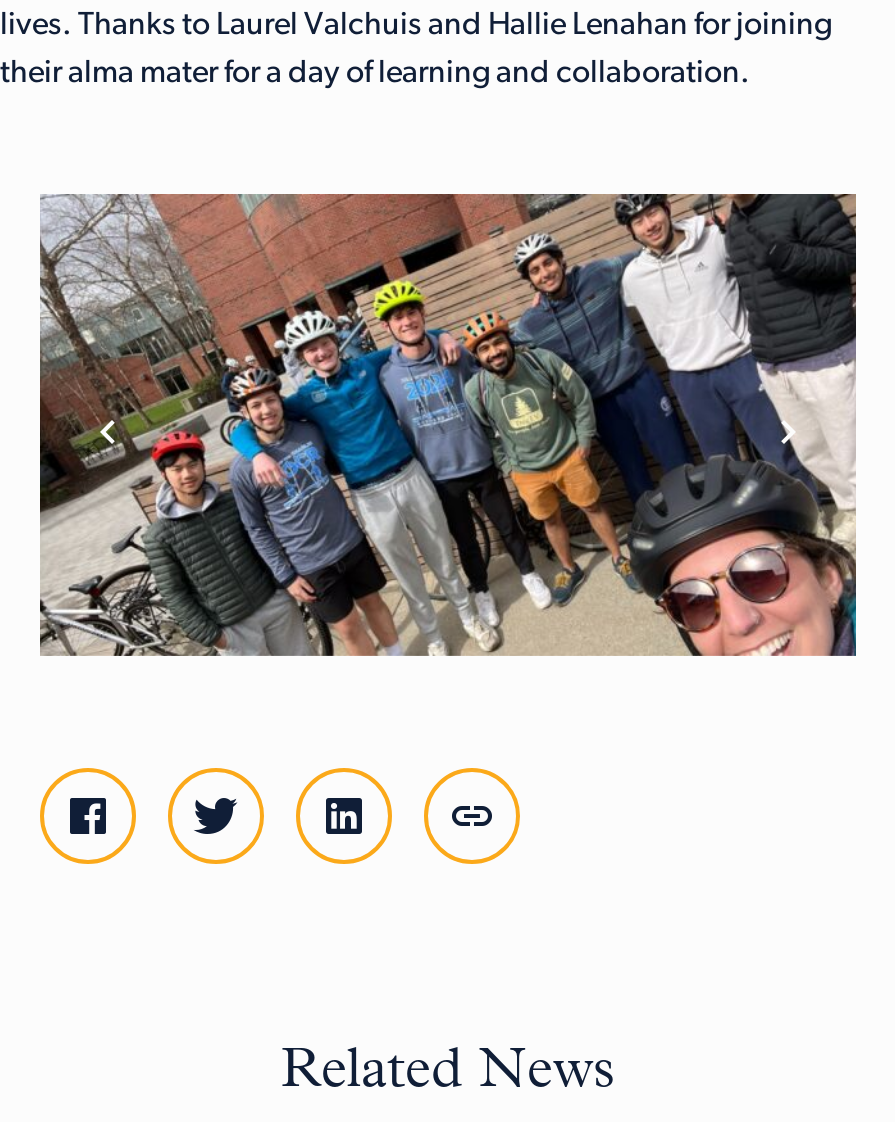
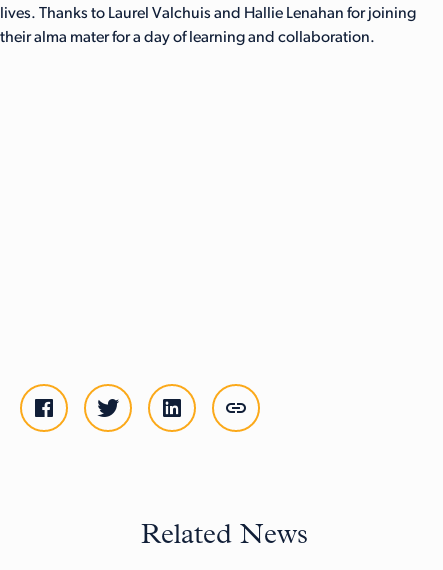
[38,191,858,659] [image] -> none

